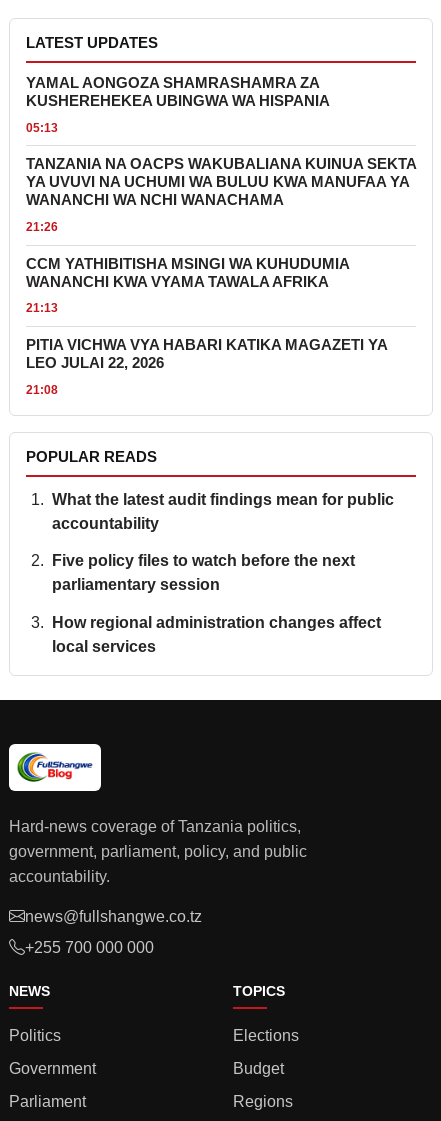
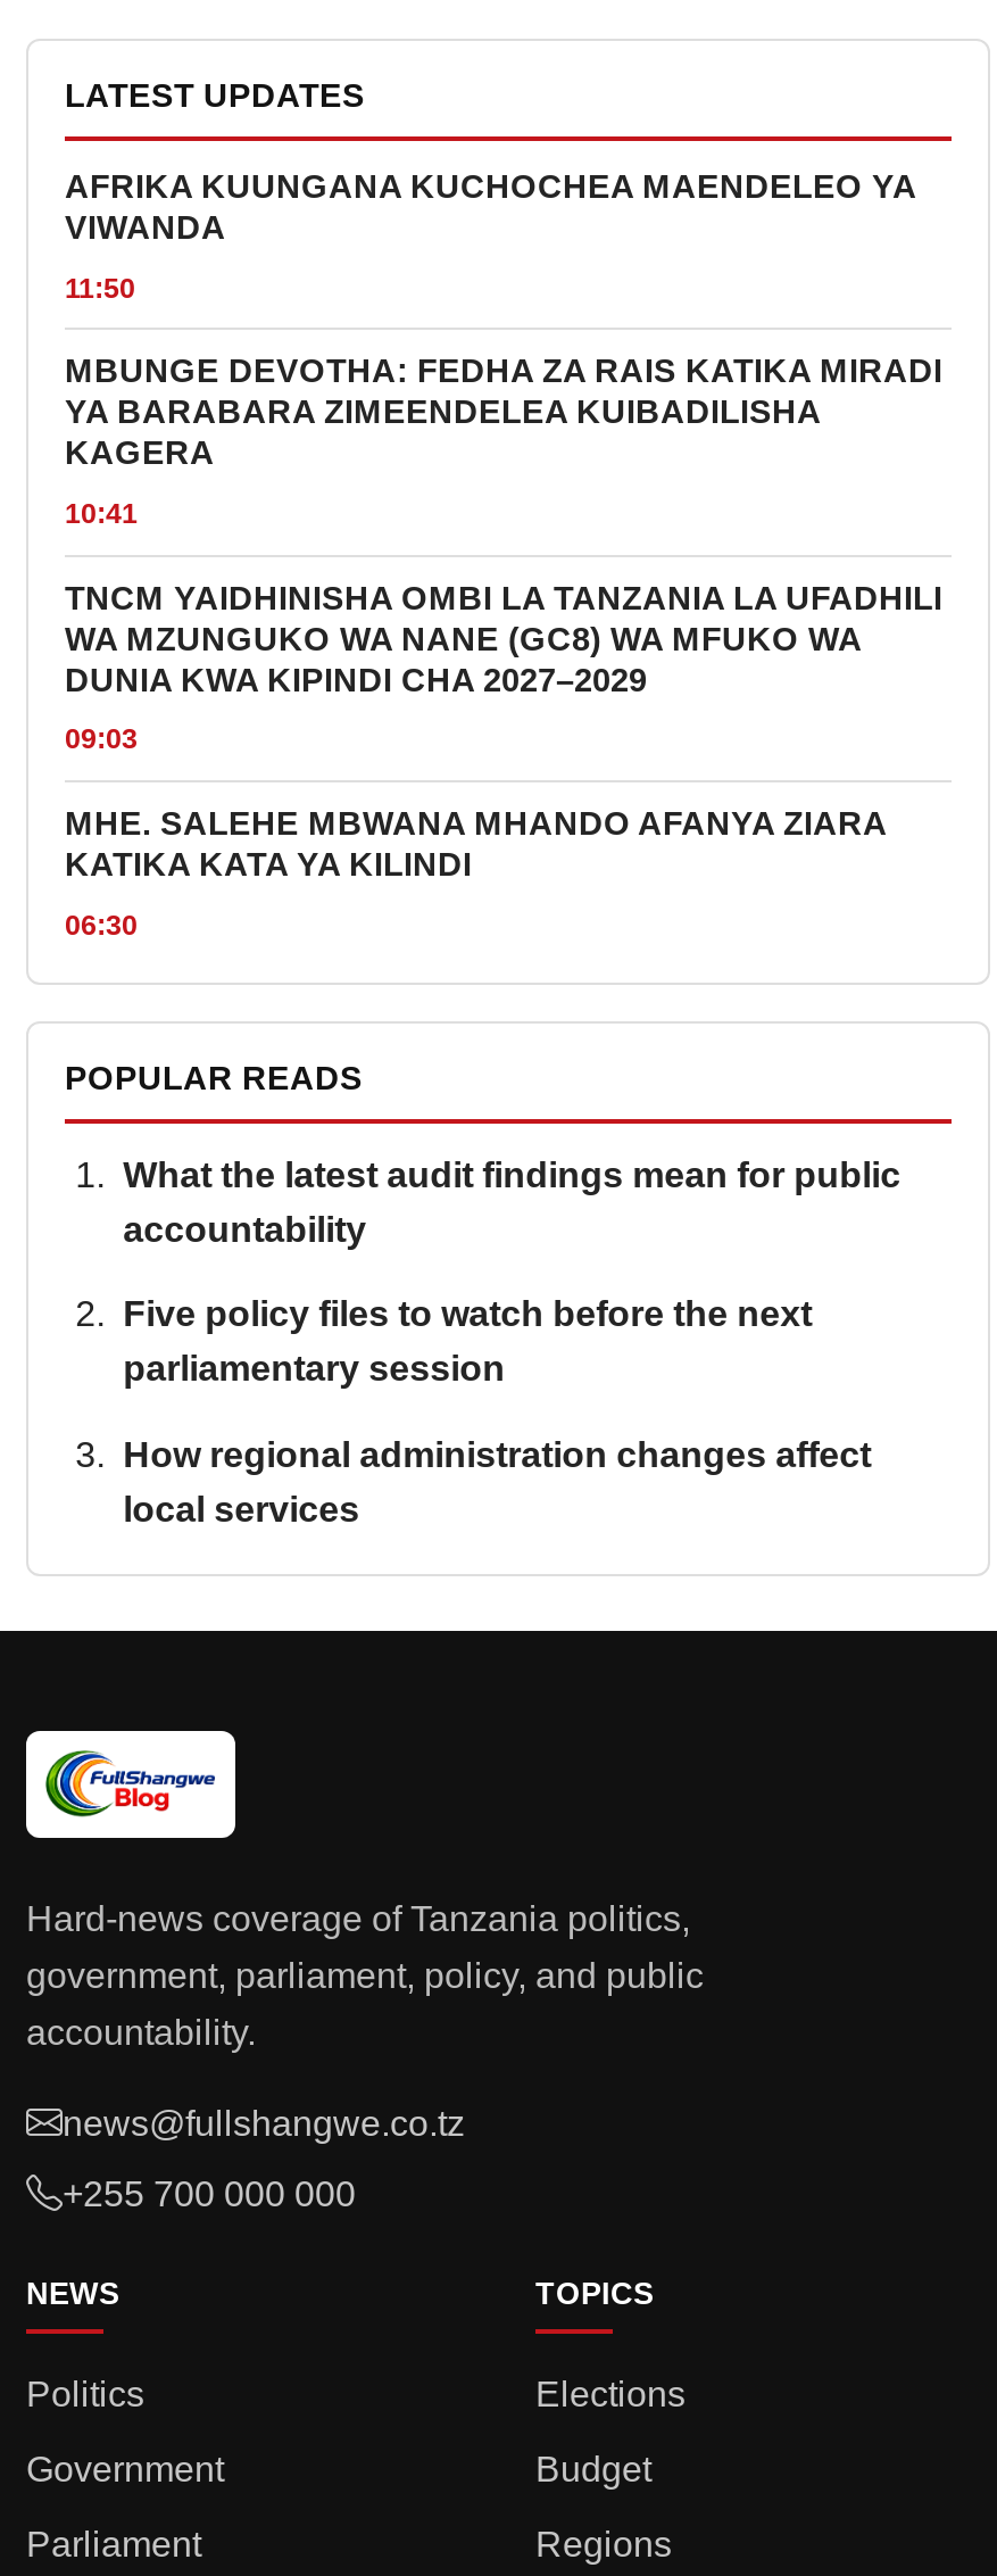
[26,75,330,109] YAMAL AONGOZA SHAMRASHAMRA ZA | KUSHEREHEKEA UBINGWA WA HISPANIA -> [65,168,915,245] AFRIKA KUUNGANA KUCHOCHEA MAENDELEO YA | VIWANDA
[26,121,58,135] 05:13 -> [65,272,135,304] 11:50
[26,156,416,208] TANZANIA NA OACPS WAKUBALIANA KUINUA SEKTA | YA UVUVI NA UCHUMI WA BULUU KWA MANUFAA YA | WANANCHI WA NCHI WANACHAMA -> [65,353,942,472] MBUNGE DEVOTHA: FEDHA ZA RAIS KATIKA MIRADI | YA BARABARA ZIMEENDELEA KUIBADILISHA | KAGERA
[26,220,58,234] 21:26 -> [65,498,138,530] 10:41
[26,256,349,290] CCM YATHIBITISHA MSINGI WA KUHUDUMIA | WANANCHI KWA VYAMA TAWALA AFRIKA -> [65,579,942,698] TNCM YAIDHINISHA OMBI LA TANZANIA LA UFADHILI | WA MZUNGUKO WA NANE (GC8) WA MFUKO WA | DUNIA KWA KIPINDI CHA 2027–2029
[26,301,58,315] 21:13 -> [65,724,138,756] 09:03
[26,337,387,371] PITIA VICHWA VYA HABARI KATIKA MAGAZETI YA | LEO JULAI 22, 2026 -> [65,805,886,883] MHE. SALEHE MBWANA MHANDO AFANYA ZIARA | KATIKA KATA YA KILINDI
[26,383,58,397] 21:08 -> [65,909,138,941] 06:30

